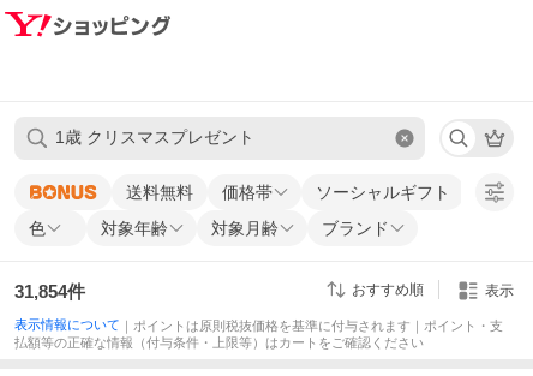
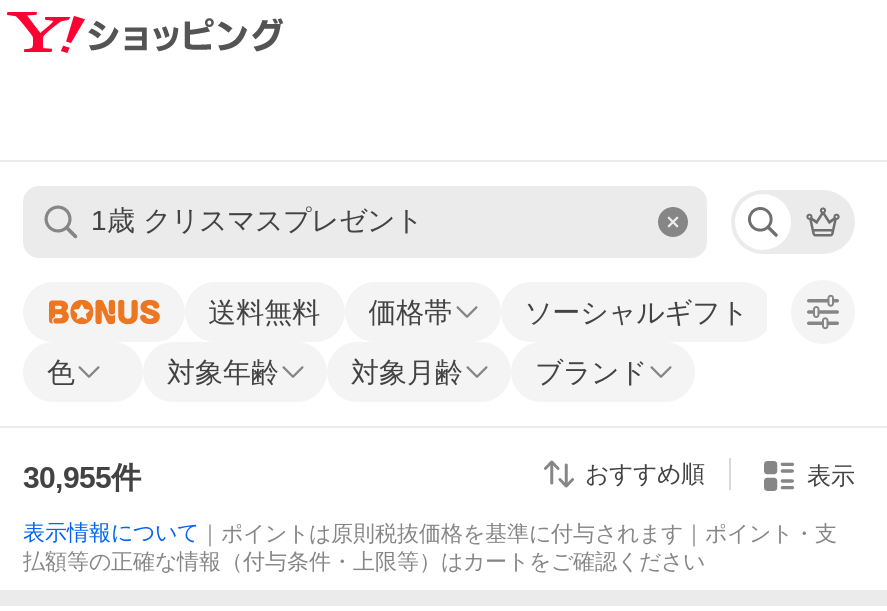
[14,280,85,301] 31,854件 -> [23,459,141,493] 30,955件

